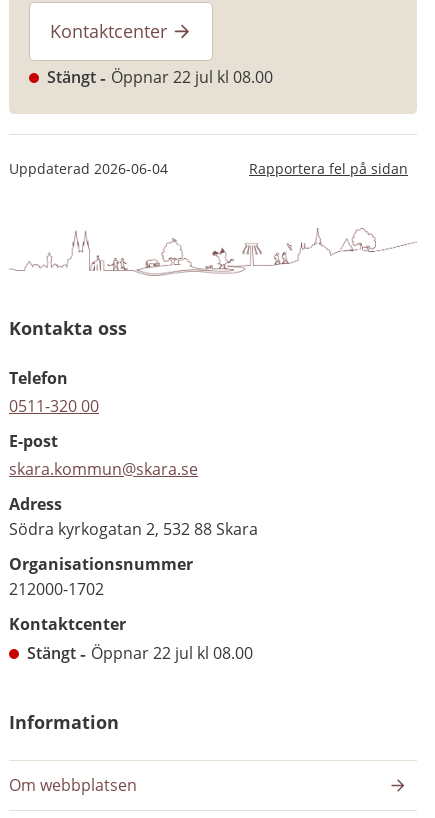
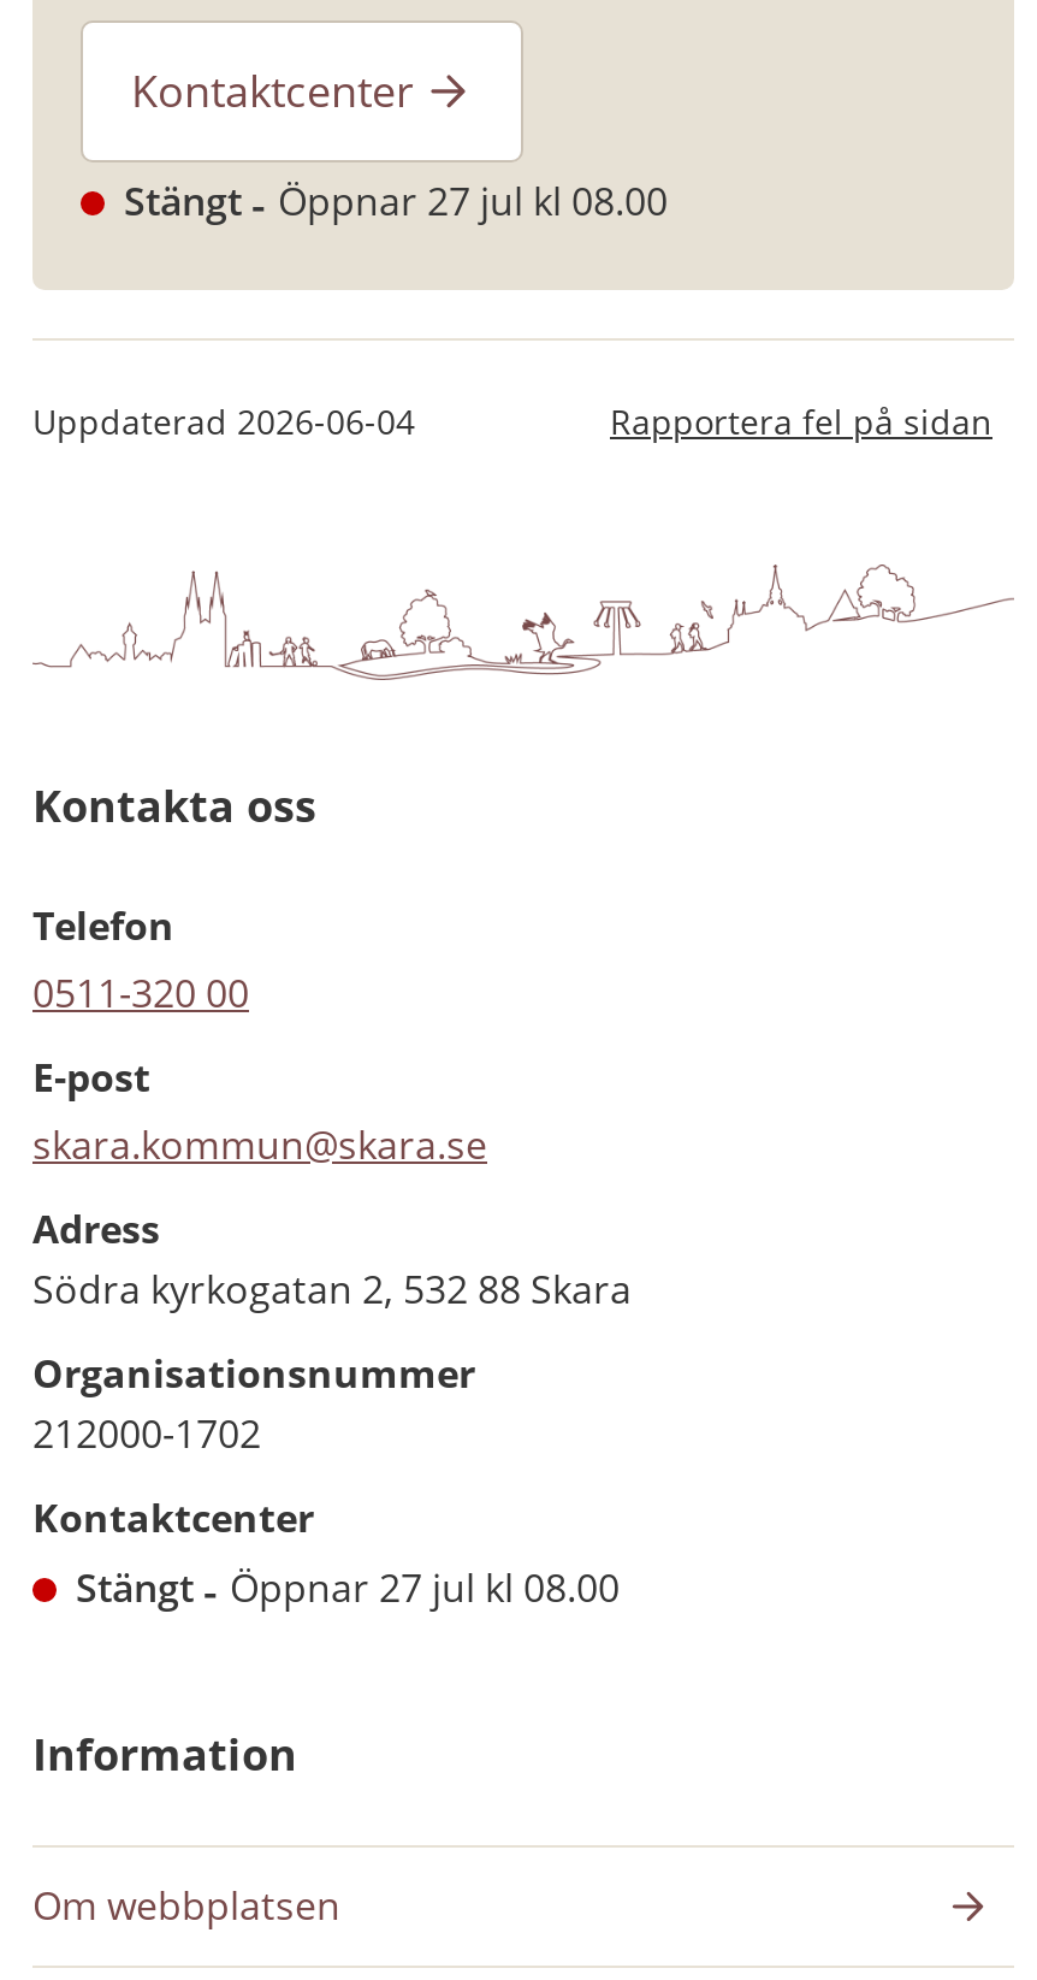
[47,66,273,88] Stängt Öppnar 22 jul kl 08.00 -> [124,175,668,228] Stängt Öppnar 27 jul kl 08.00
[27,642,253,664] Stängt Öppnar 22 jul kl 08.00 -> [76,1562,620,1615] Stängt Öppnar 27 jul kl 08.00

